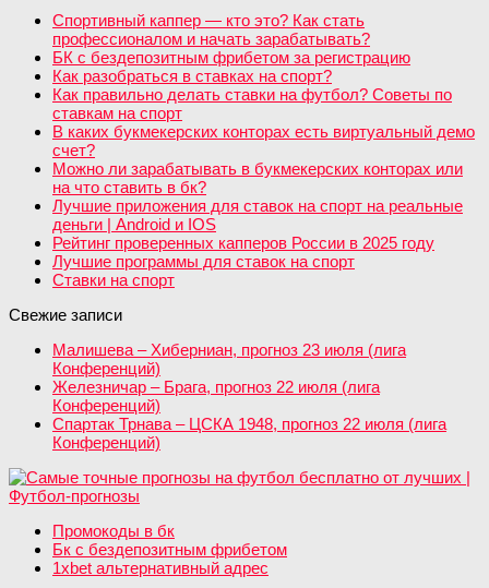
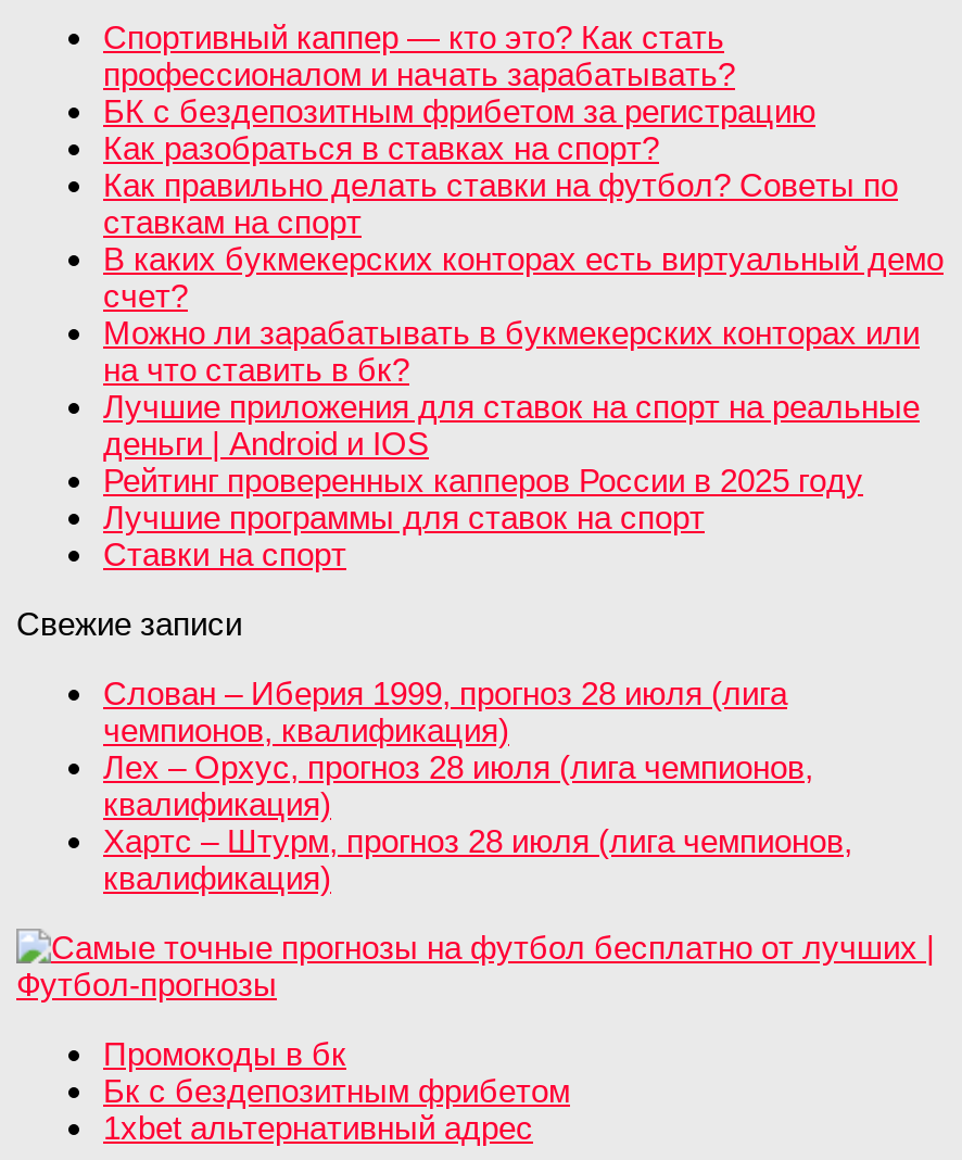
[52,340,446,451] Малишева – Хиберниан, прогноз 23 июля (лига | Конференций) | Железничар – Брага, прогноз 22 июля (лига | Конференций) | Спартак Трнава – ЦСКА 1948, прогноз 22 июля (лига | Конференций) -> [103,674,852,896] Слован – Иберия 1999, прогноз 28 июля (лига | чемпионов, квалификация) | Лех – Орхус, прогноз 28 июля (лига чемпионов, | квалификация) | Хартс – Штурм, прогноз 28 июля (лига чемпионов, | квалификация)

